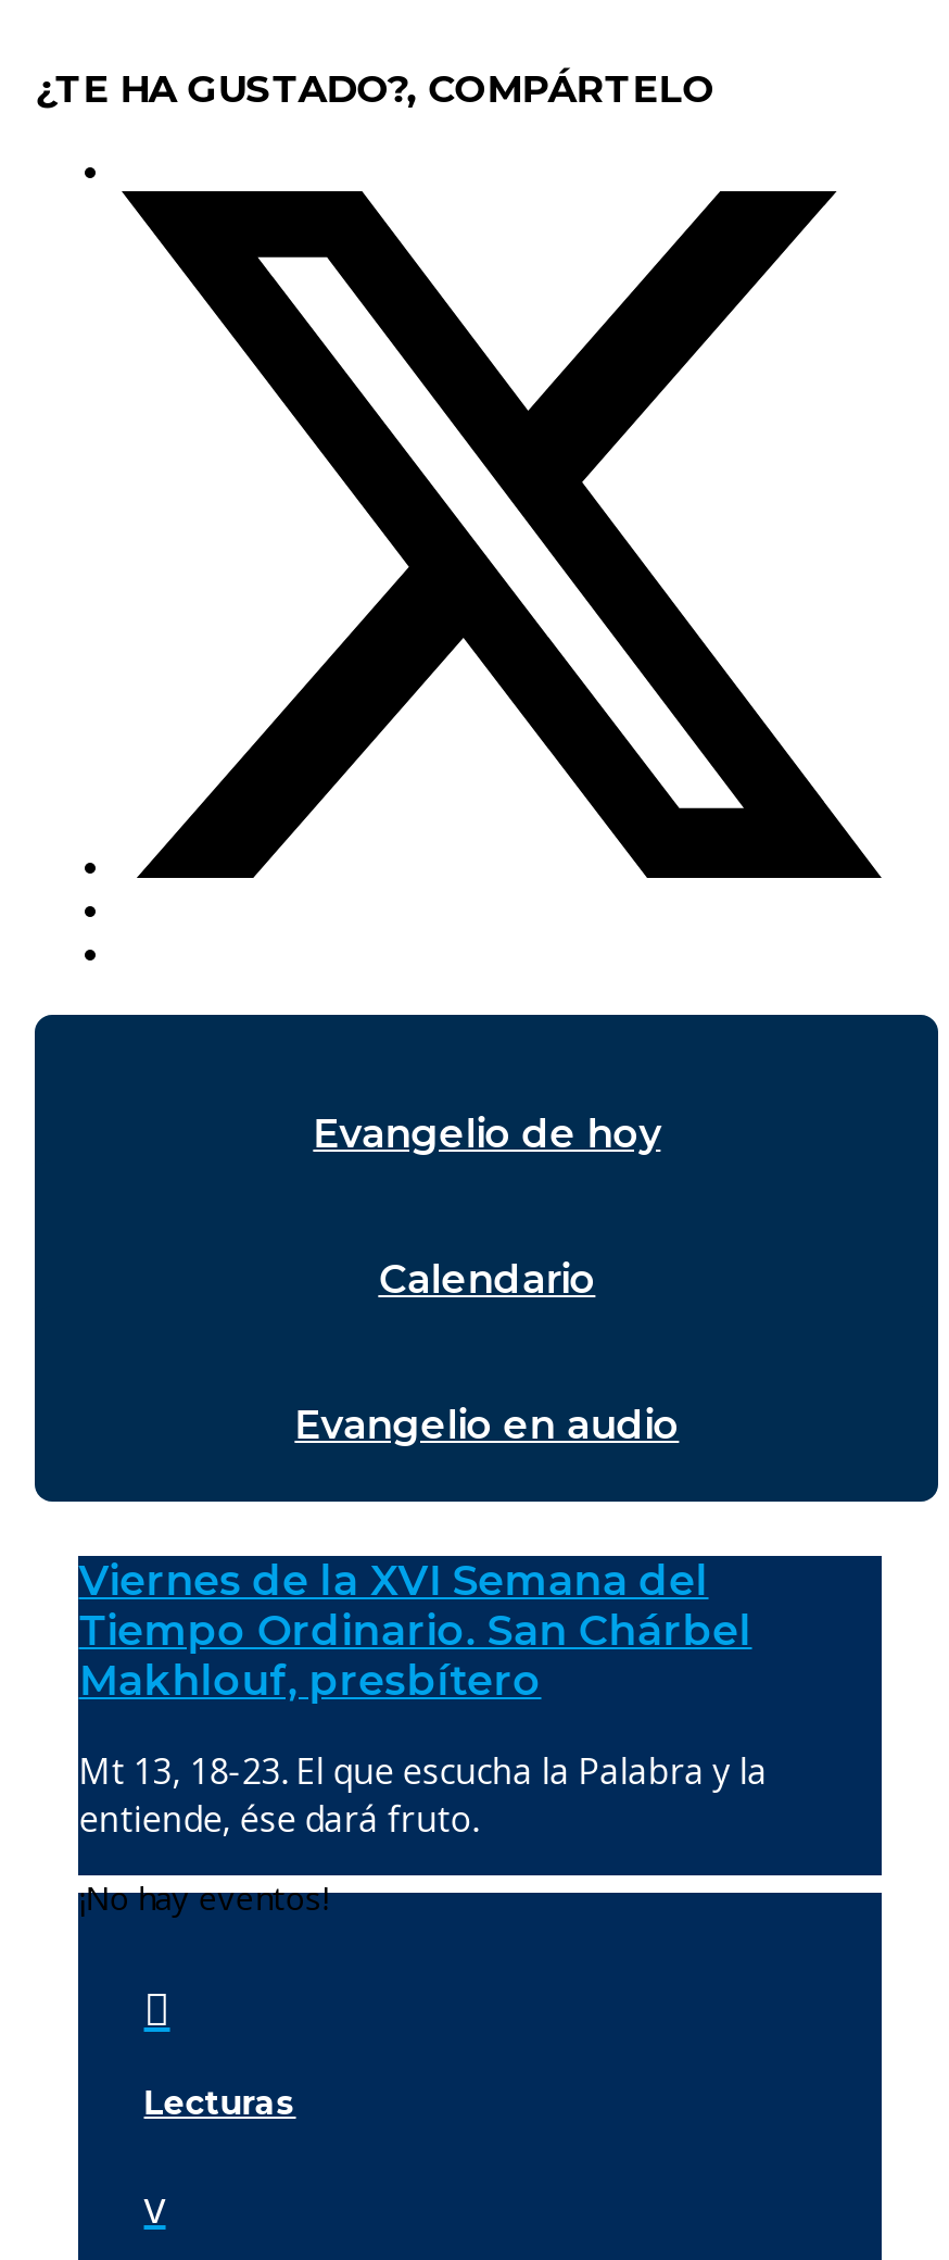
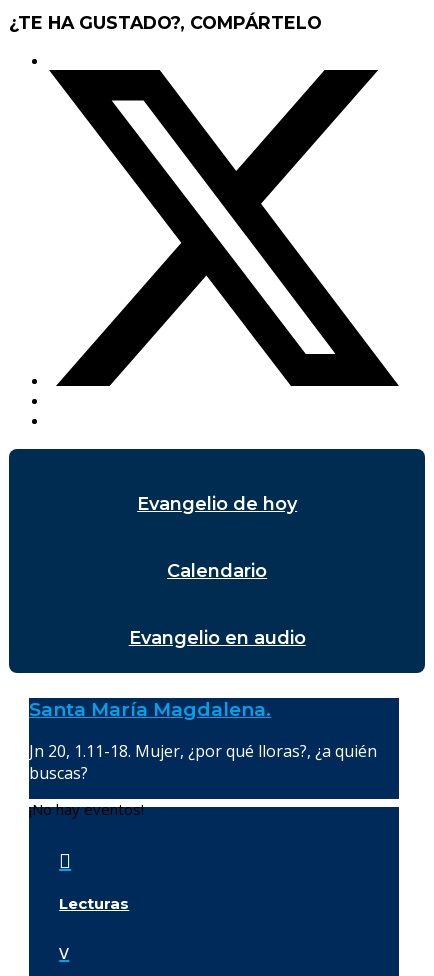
[79,1556,752,1706] Viernes de la XVI Semana del | Tiempo Ordinario. San Chárbel | Makhlouf, presbítero -> [29,698,271,721] Santa María Magdalena.
[79,1747,767,1843] Mt 13, 18-23. El que escucha la Palabra y la | entiende, ése dará fruto. -> [29,740,377,784] Jn 20, 1.11-18. Mujer, ¿por qué lloras?, ¿a quién | buscas?

